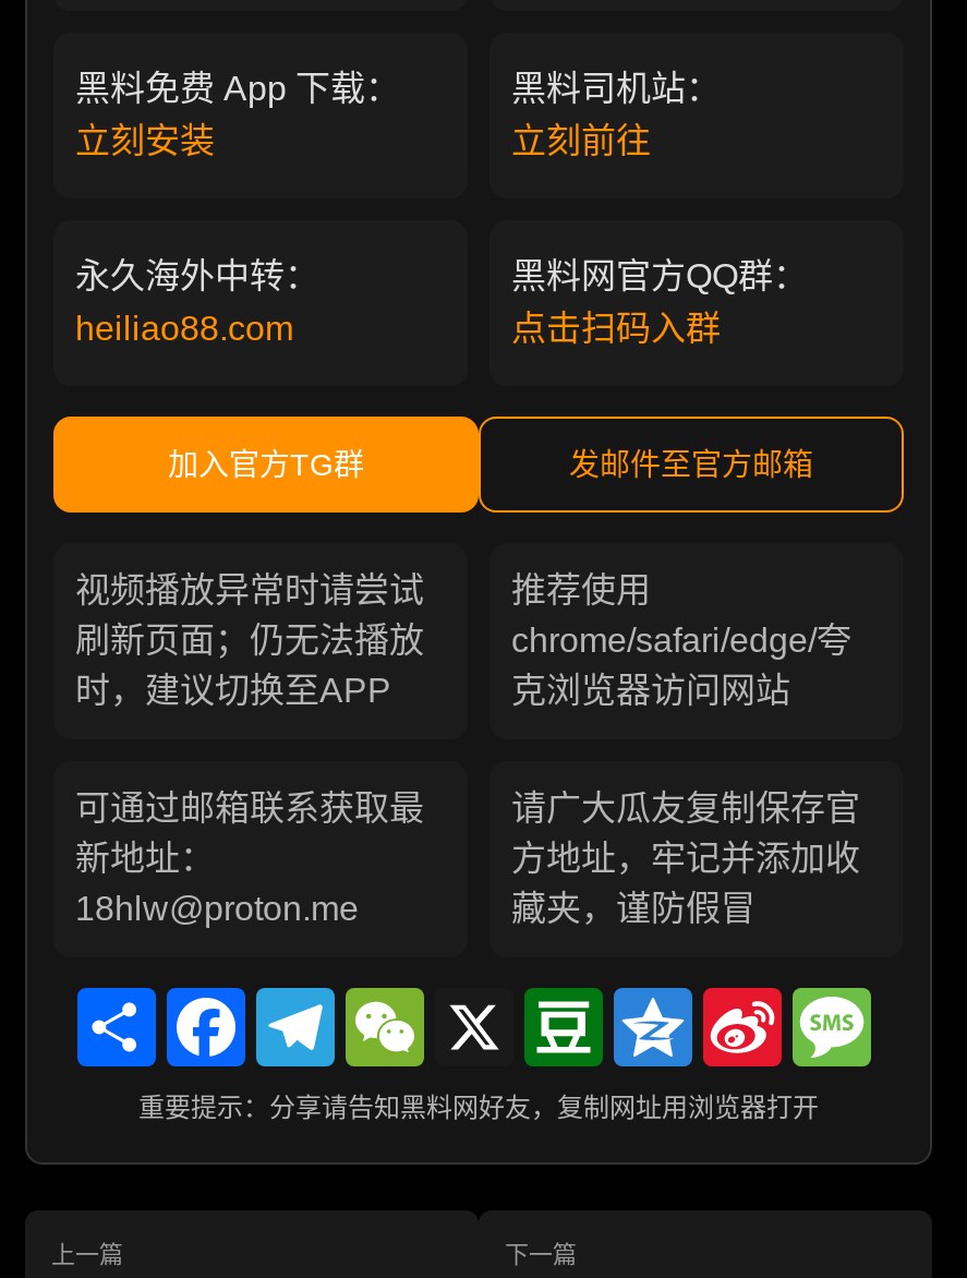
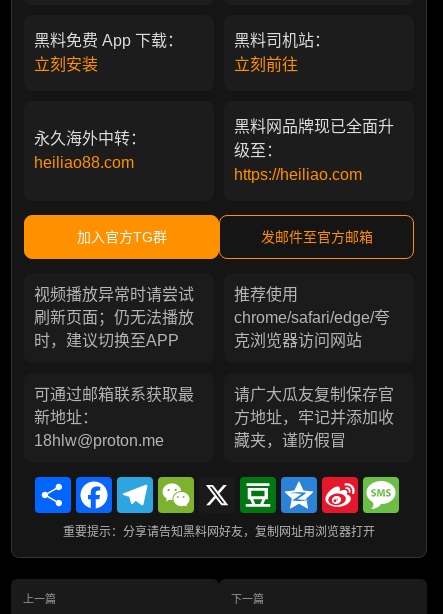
[511,256,808,346] 黑料网官方QQ群： | 点击扫码入群 -> [234,118,394,183] 黑料网品牌现已全面升 | 级至： | https://heiliao.com

